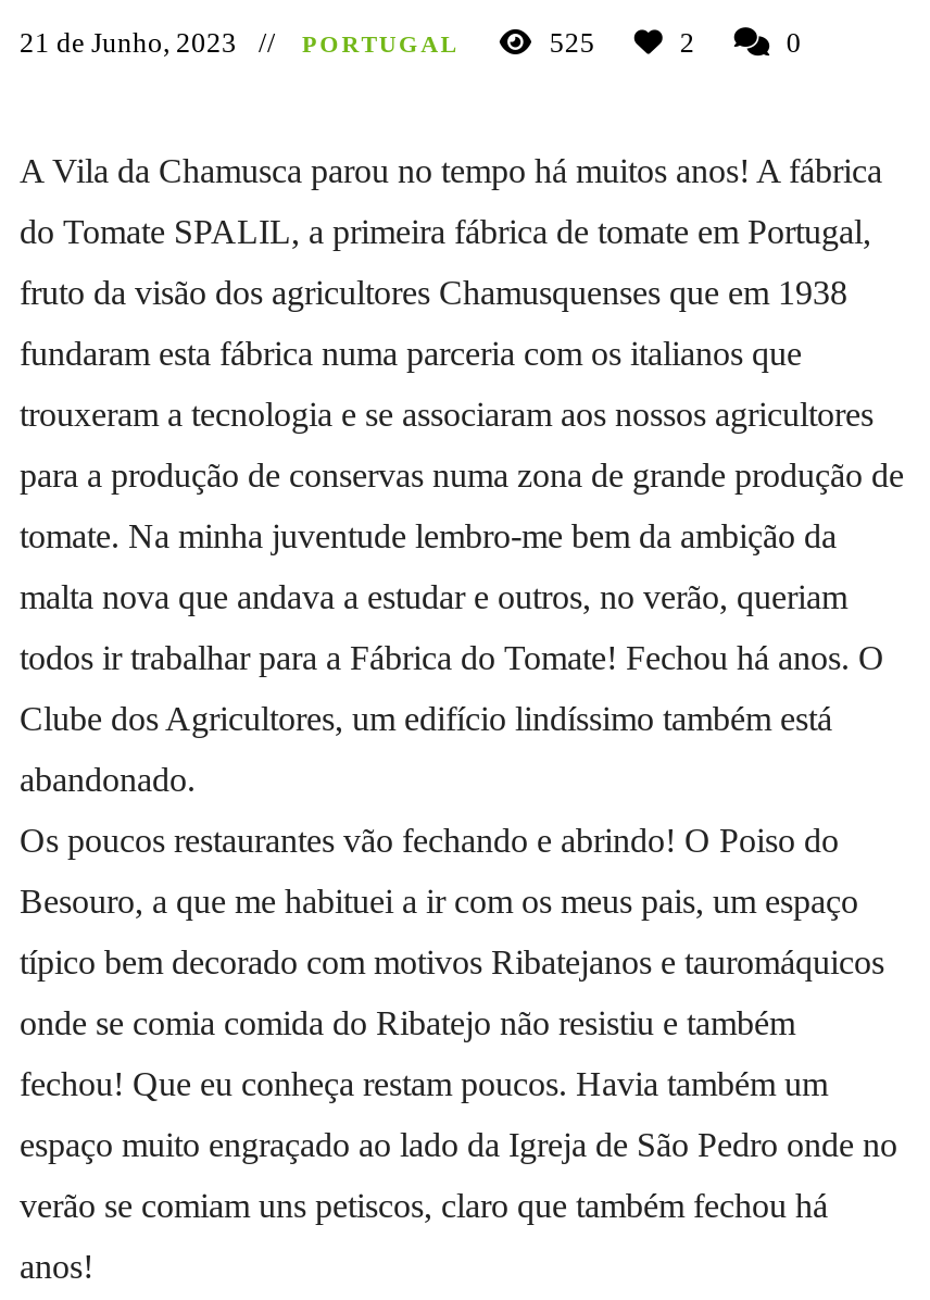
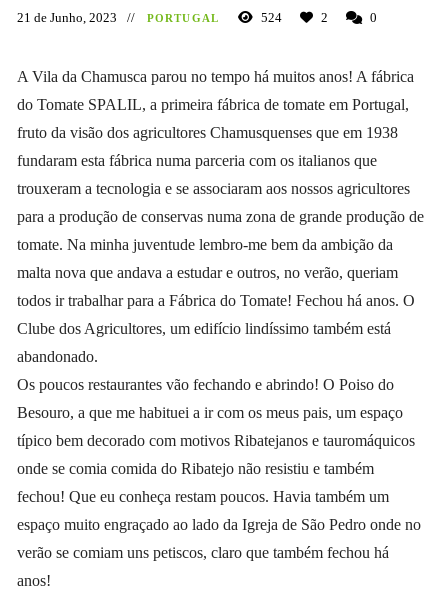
[549,26,595,59] 525 -> [261,10,282,25] 524

